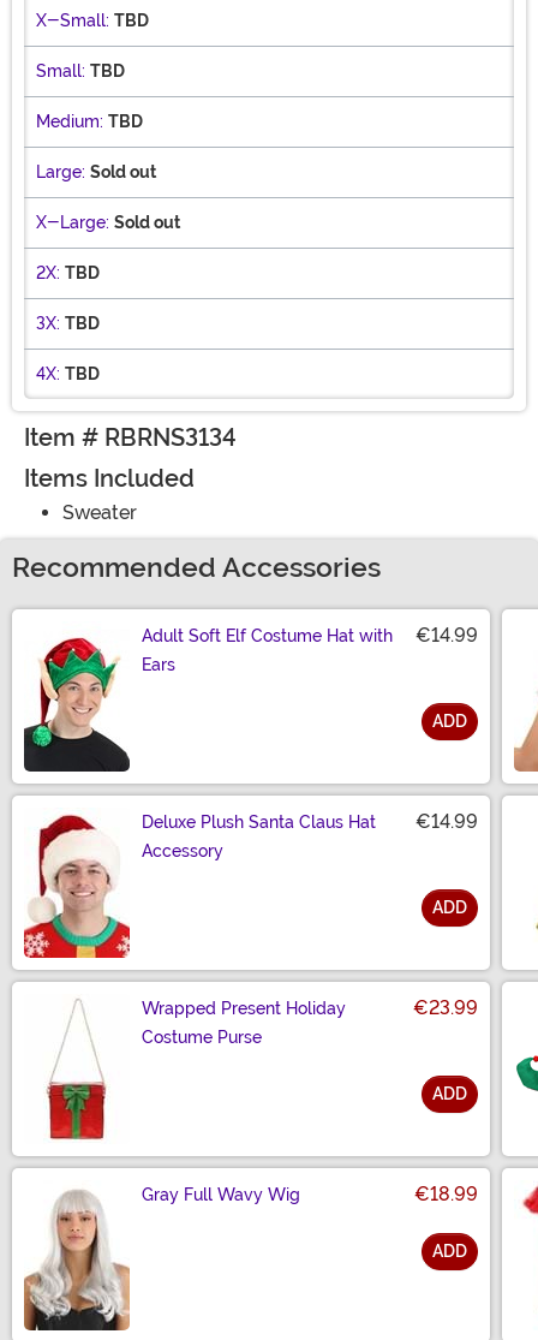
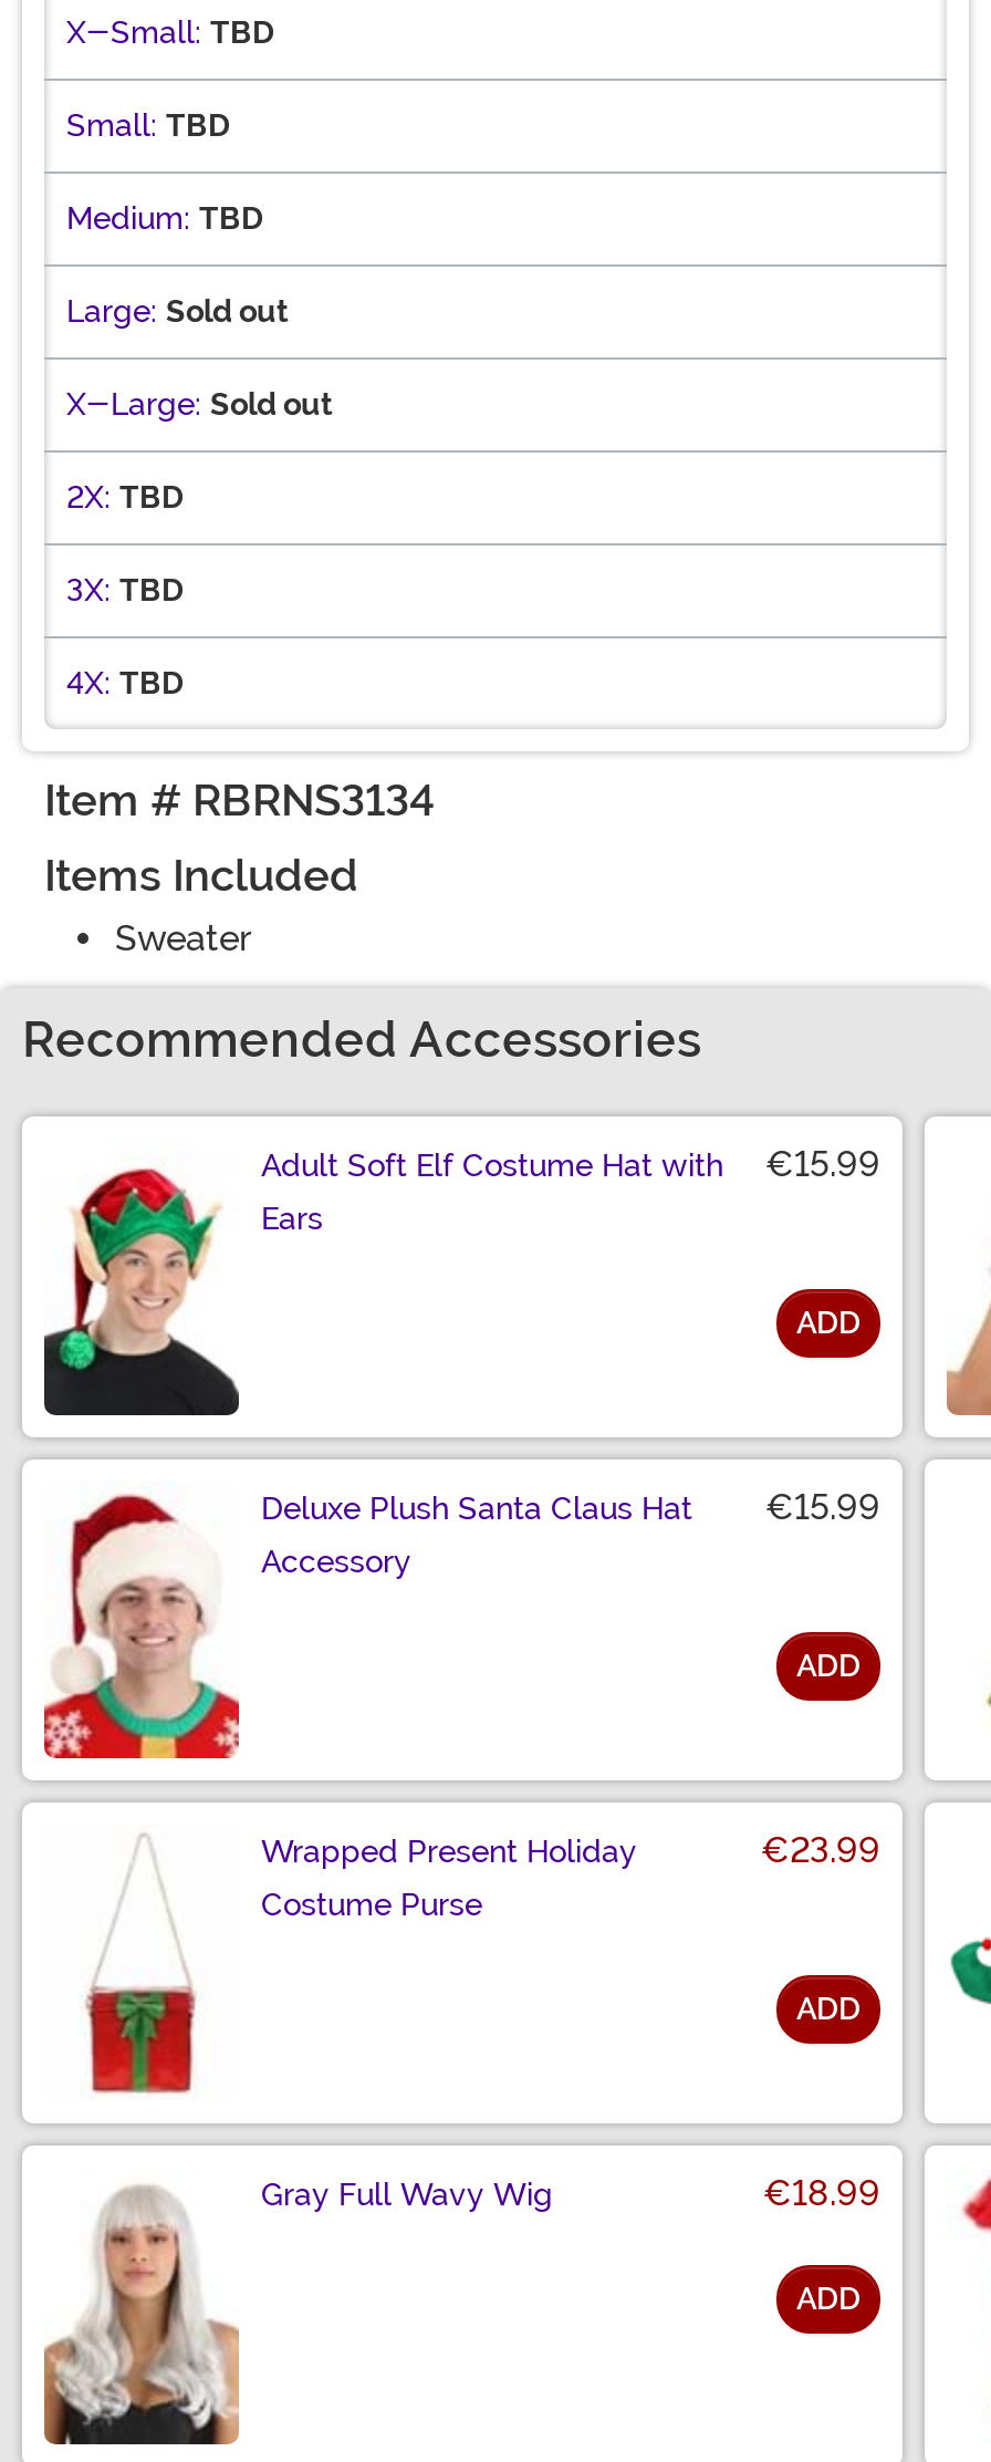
[142,624,478,647] Adult Soft Elf Costume Hat with €14.99 -> [261,1143,880,1186] Adult Soft Elf Costume Hat with €15.99
[416,810,478,833] €14.99 -> [765,1486,880,1529] €15.99

